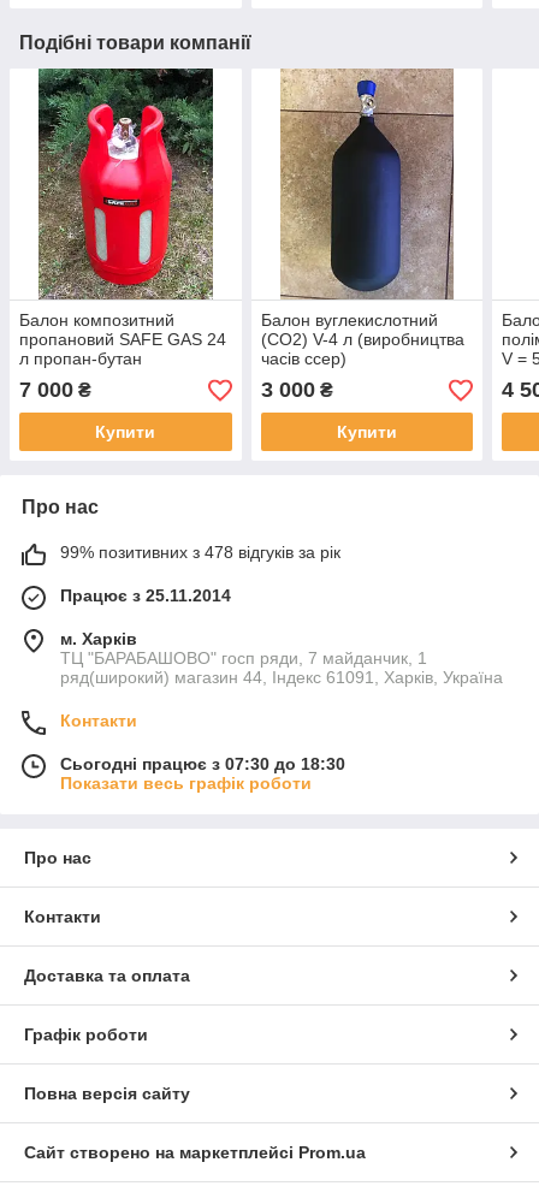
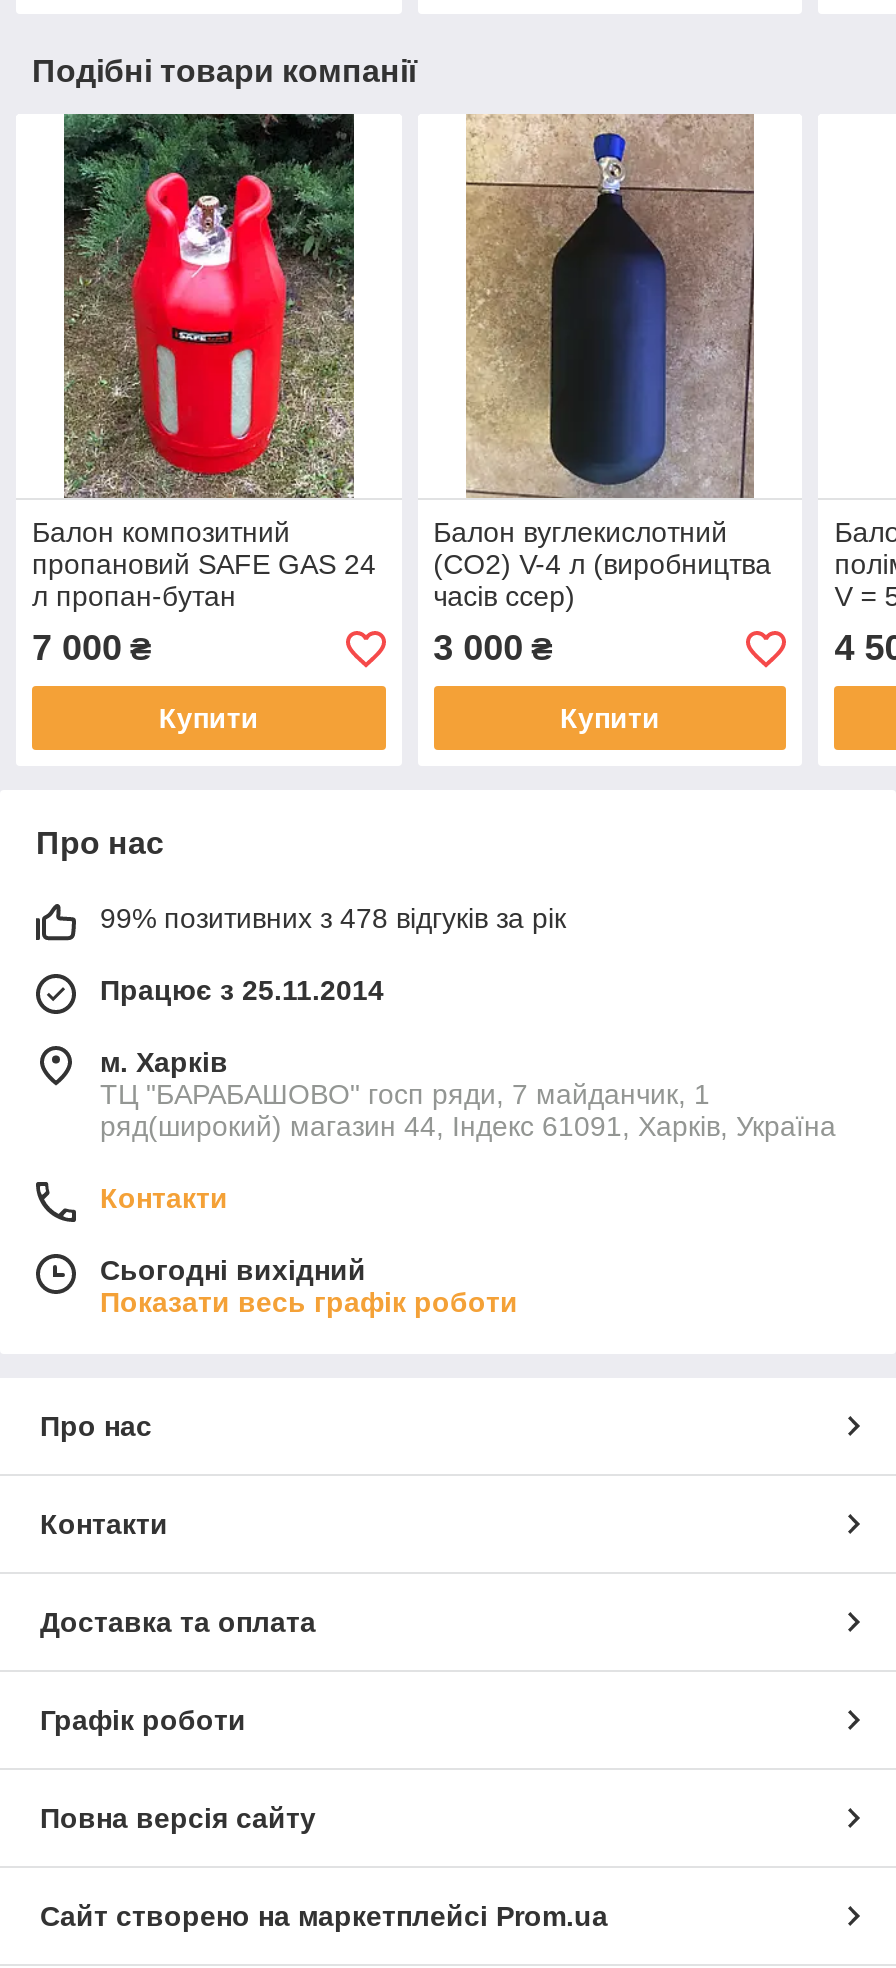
[60,755,345,774] Сьогодні працює з 07:30 до 18:30 -> [100,1255,366,1287] Сьогодні вихідний

